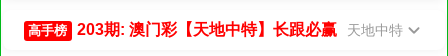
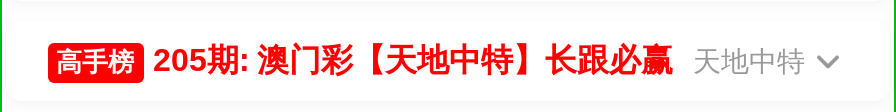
[76,21,336,38] 203期: 澳门彩【天地中特】长跟必赢 -> [153,43,673,77] 205期: 澳门彩【天地中特】长跟必赢

